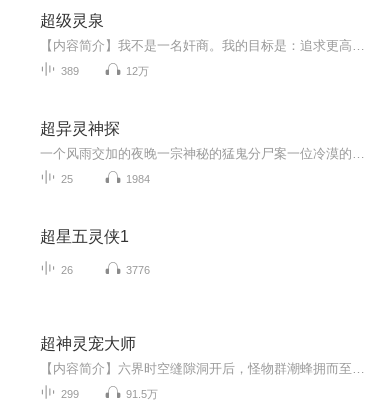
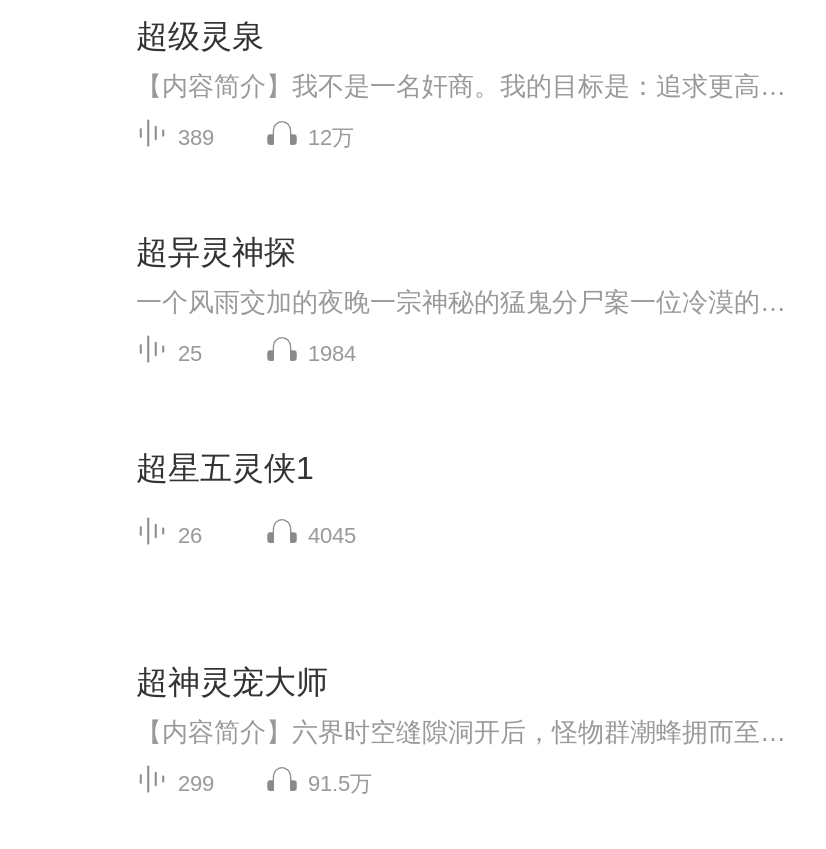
[126,264,150,276] 3776 -> [308,523,356,547] 4045

